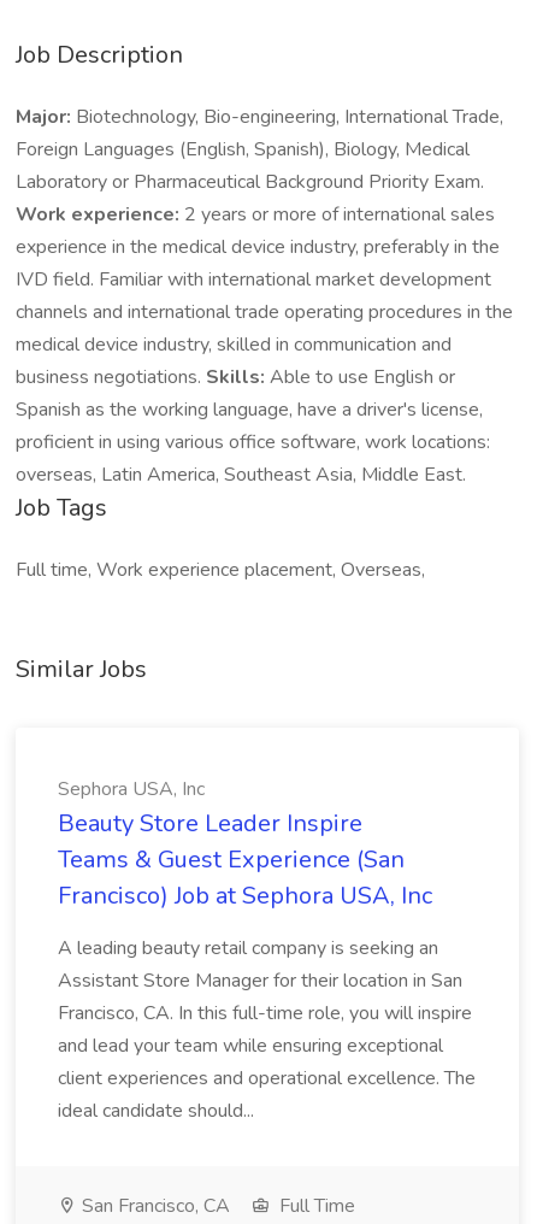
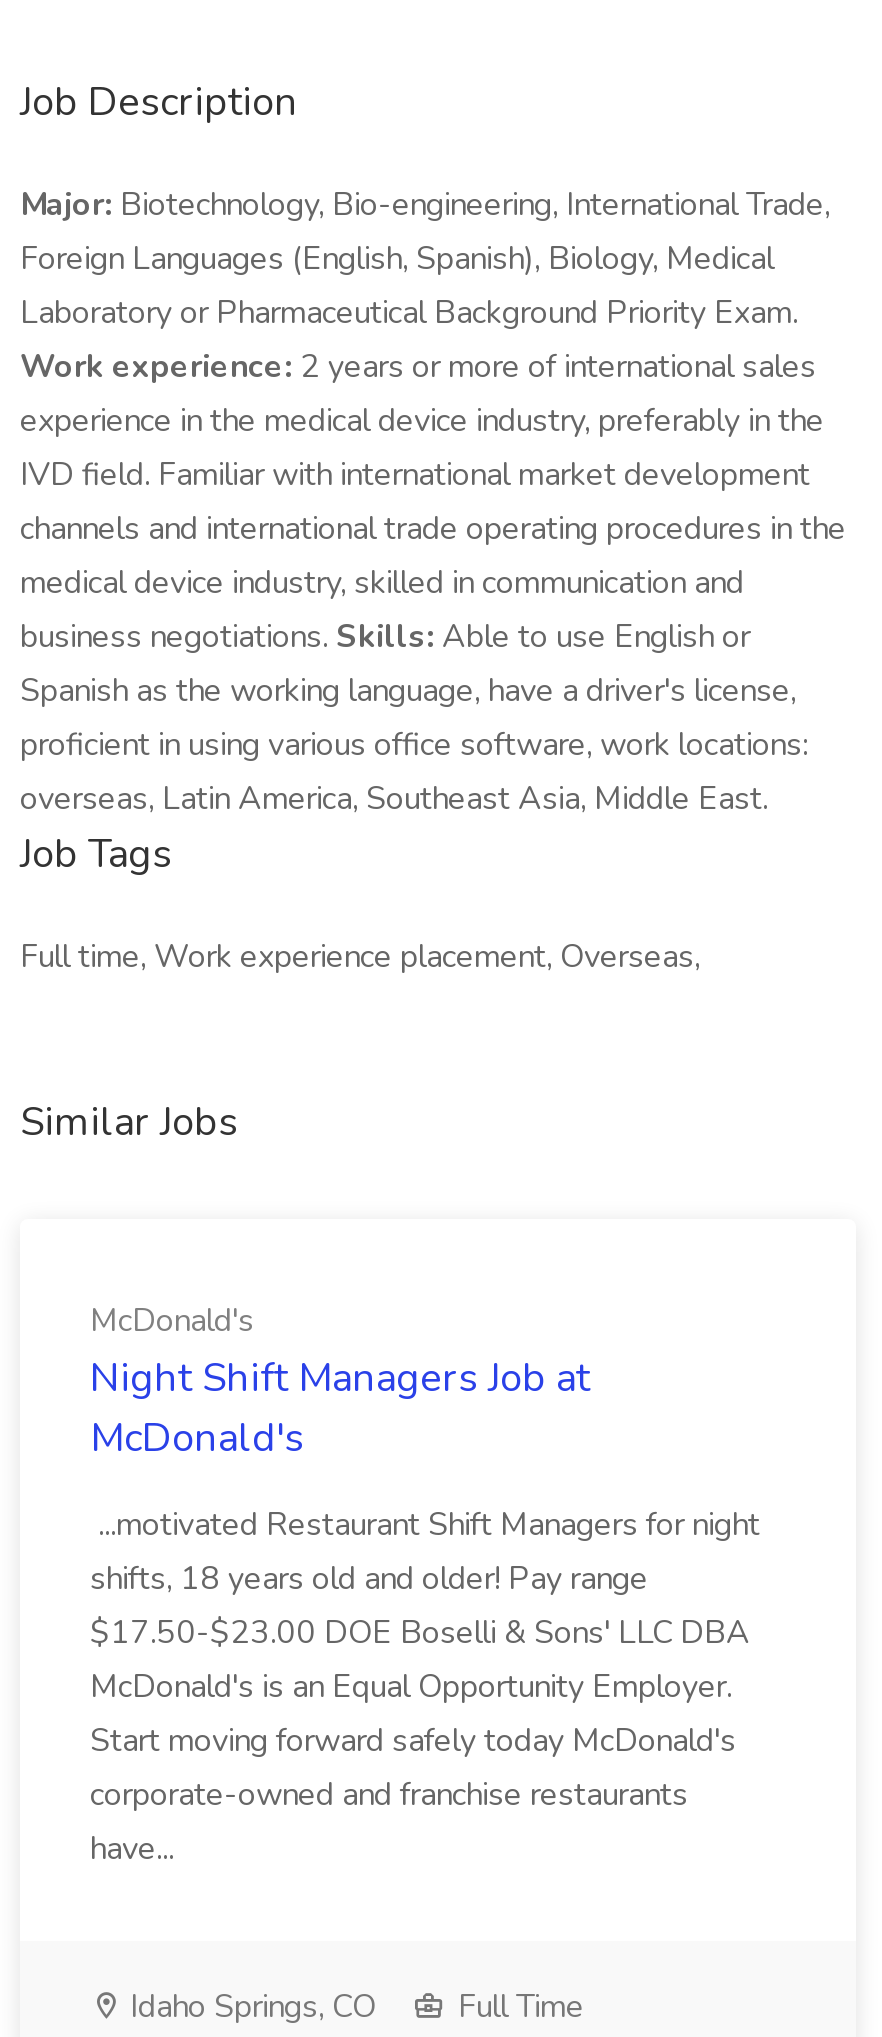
[58,776,432,912] Sephora USA, Inc | Beauty Store Leader Inspire | Teams & Guest Experience (San | Francisco) Job at Sephora USA, Inc -> [90,1299,590,1465] McDonald's | Night Shift Managers Job at | McDonald's
[58,935,476,1124] A leading beauty retail company is seeking an | Assistant Store Manager for their location in San | Francisco, CA. In this full-time role, you will inspire | and lead your team while ensuring exceptional | client experiences and operational excellence. The | ideal candidate should... -> [90,1503,760,1871] ...motivated Restaurant Shift Managers for night | shifts, 18 years old and older! Pay range | $17.50-$23.00 DOE Boselli & Sons' LLC DBA | McDonald's is an Equal Opportunity Employer. | Start moving forward safely today McDonald's | corporate-owned and franchise restaurants | have...
[77,1193,230,1219] San Francisco, CA -> [122,1985,376,2029] Idaho Springs, CO

